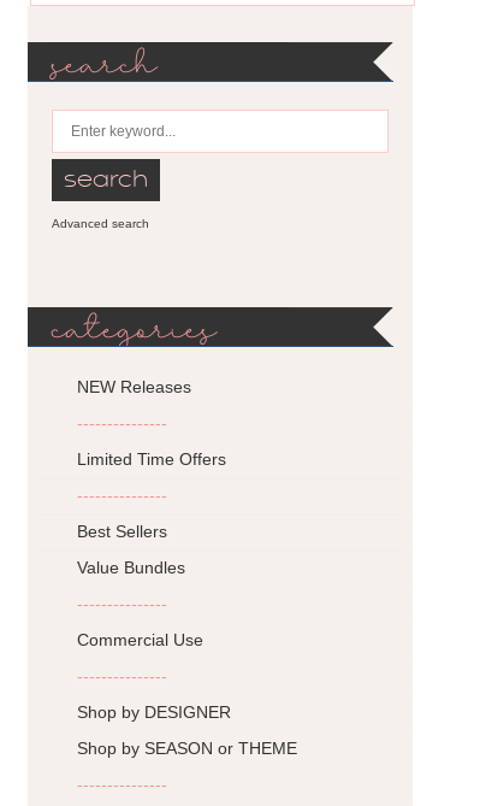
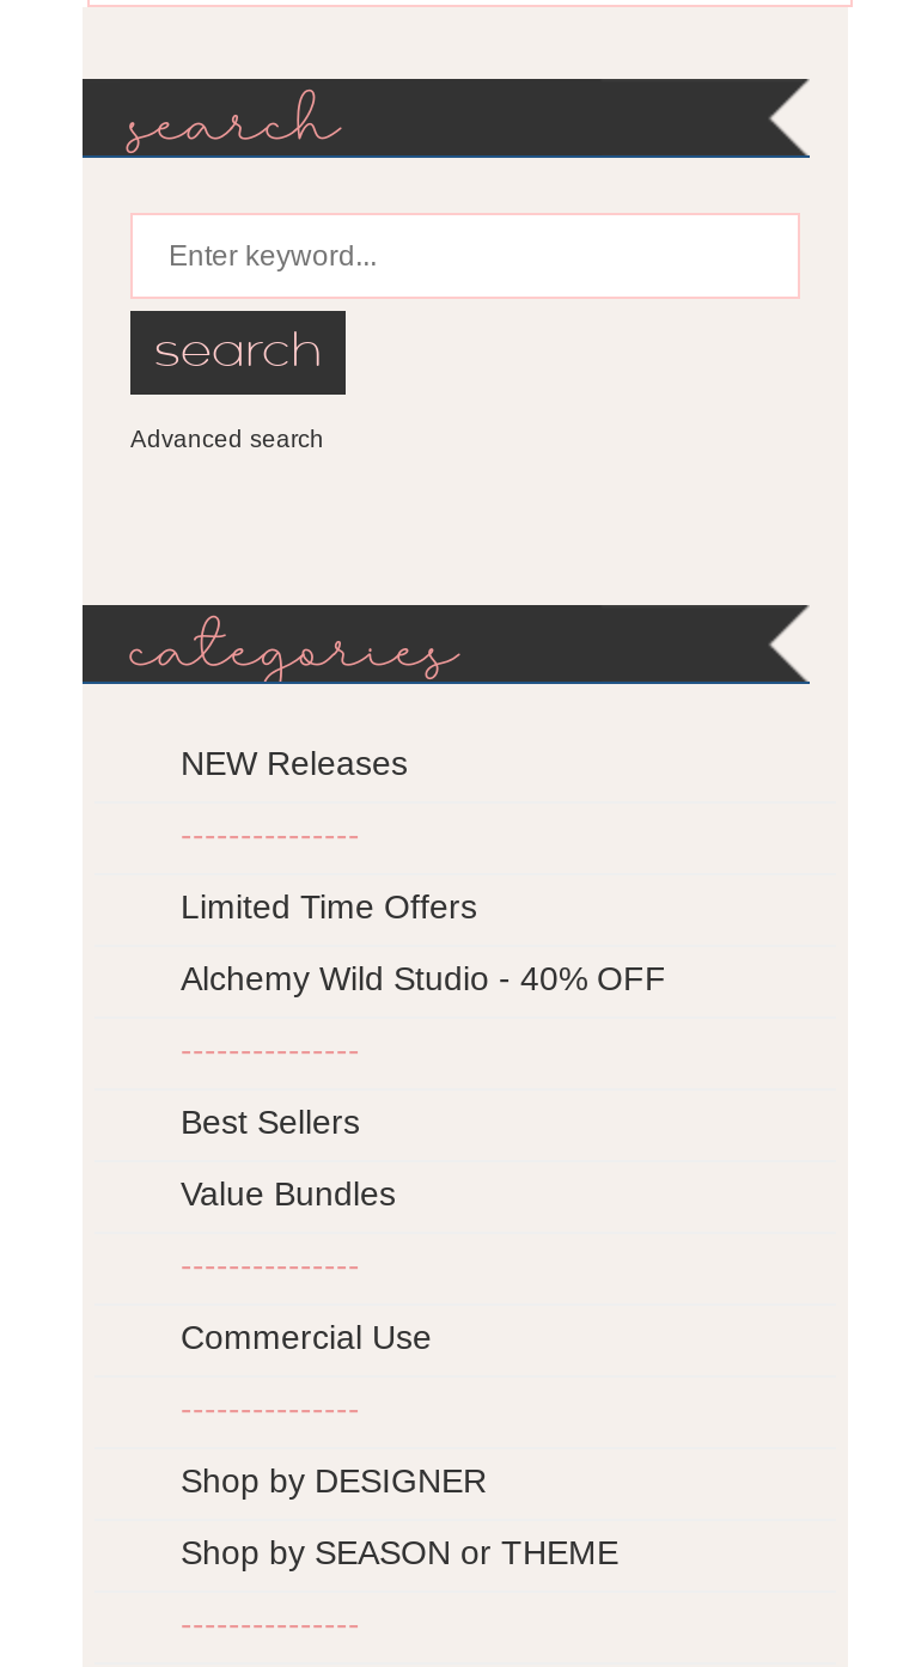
none -> [181,959,666,997] Alchemy Wild Studio - 40% OFF

